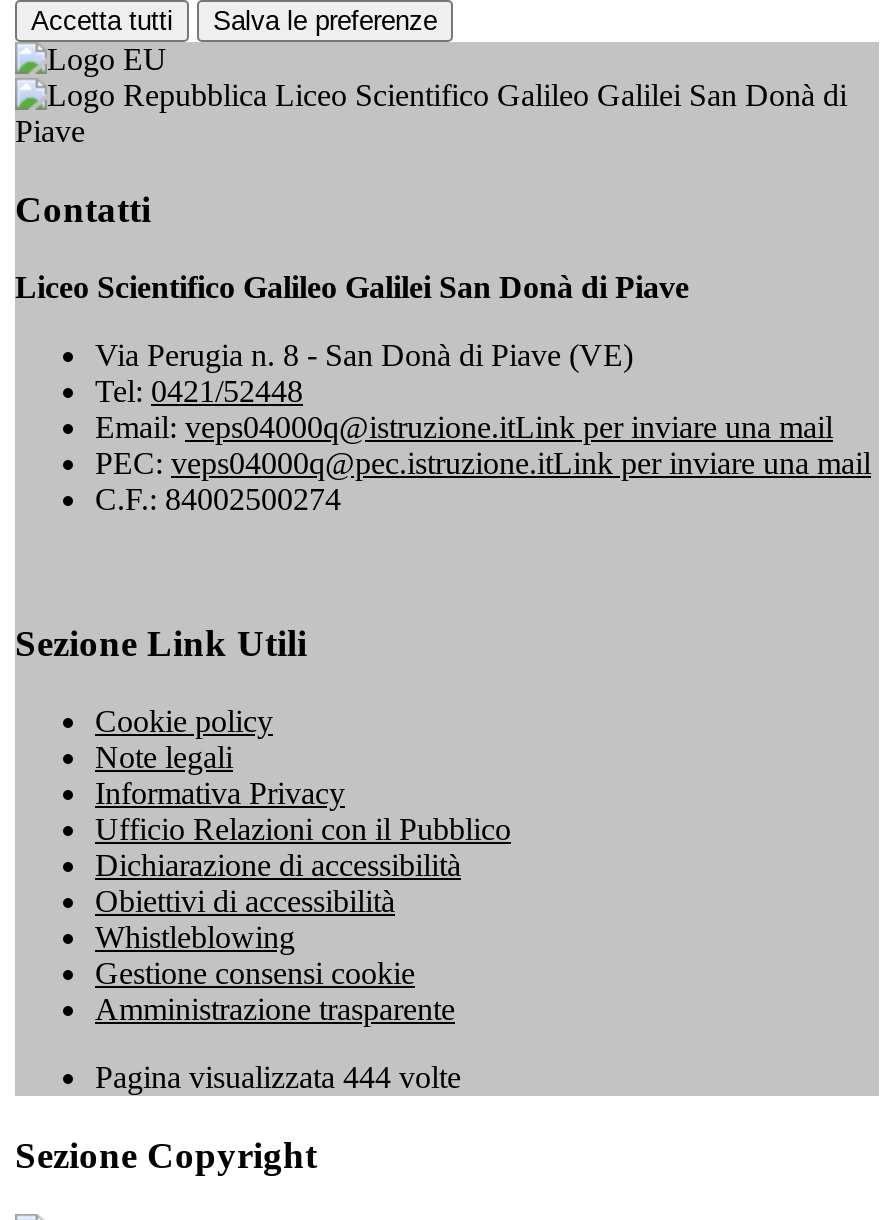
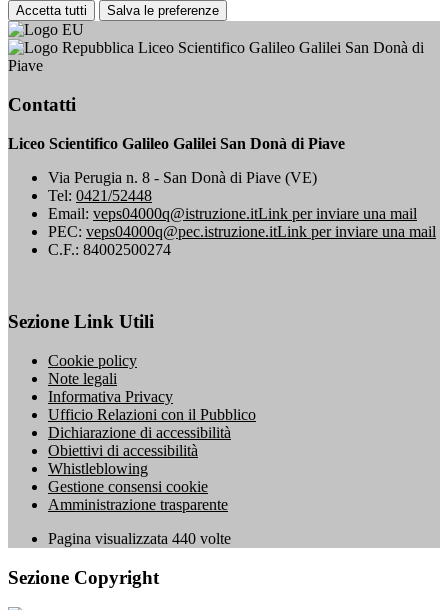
[95,1060,461,1094] Pagina visualizzata 444 volte -> [48,530,231,547] Pagina visualizzata 440 volte

